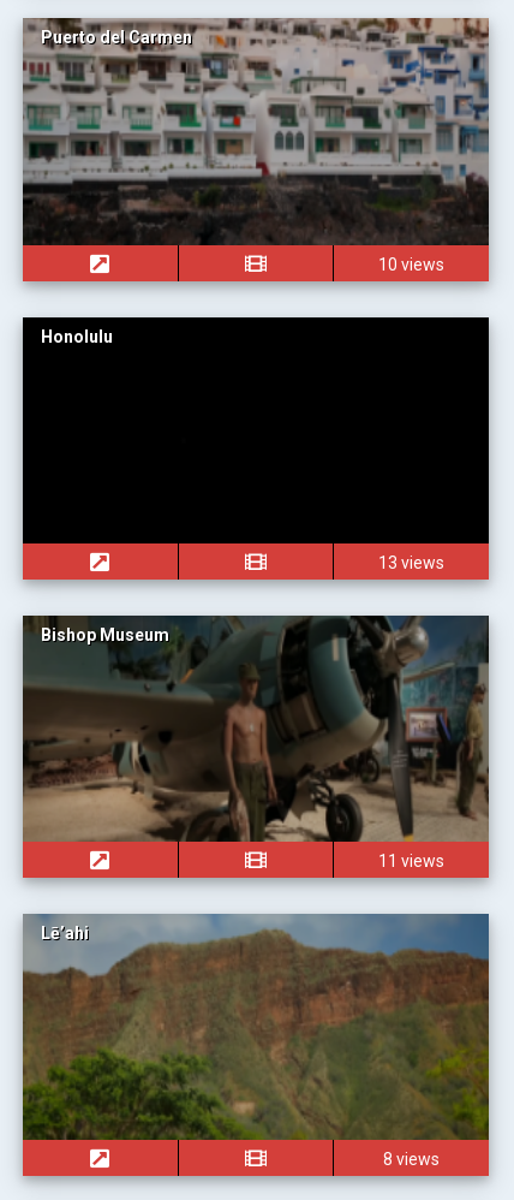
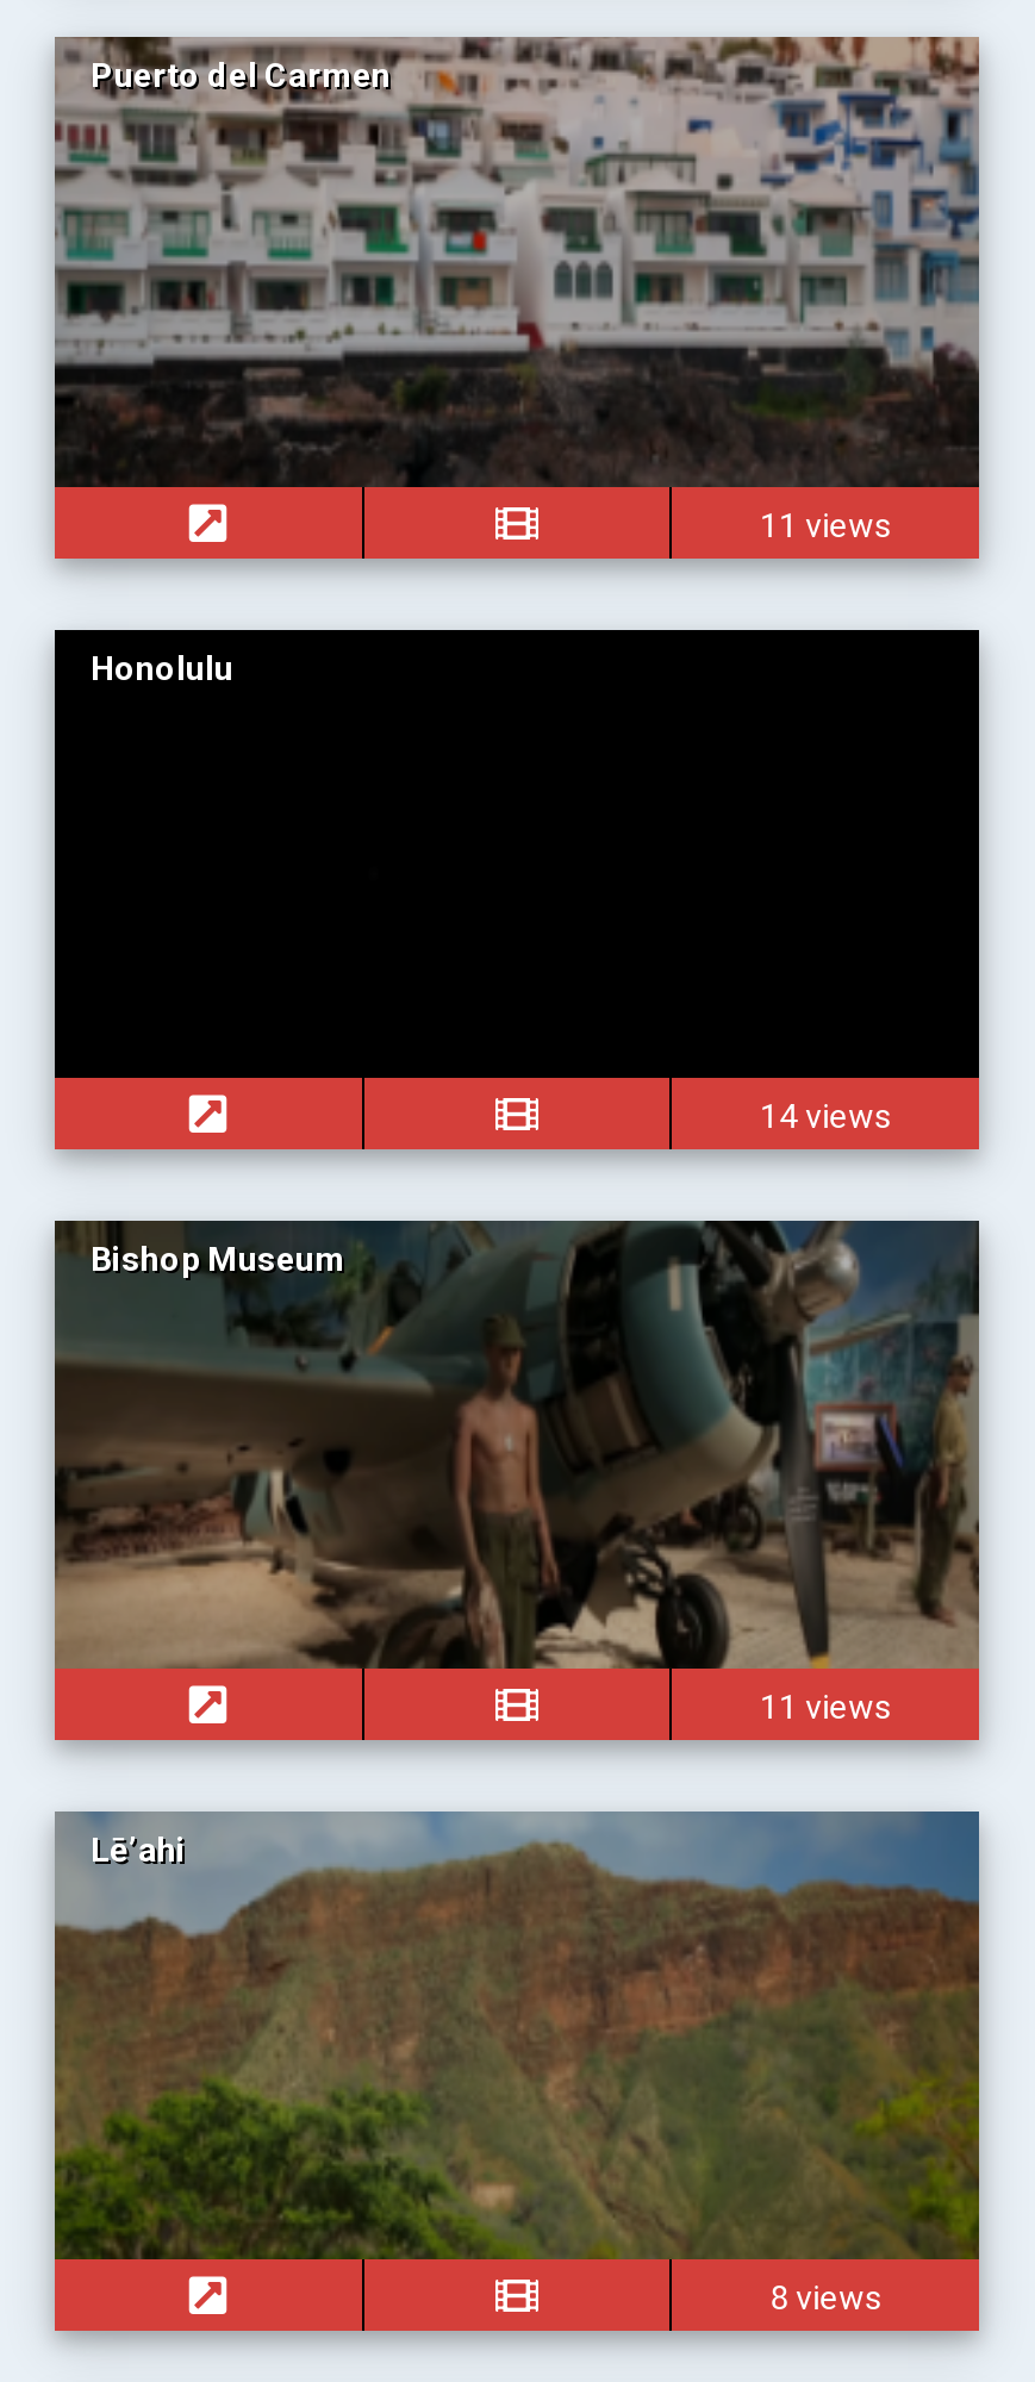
[379,254,445,274] 10 views -> [760,505,891,543] 11 views
[379,553,445,572] 13 views -> [760,1096,891,1135] 14 views

